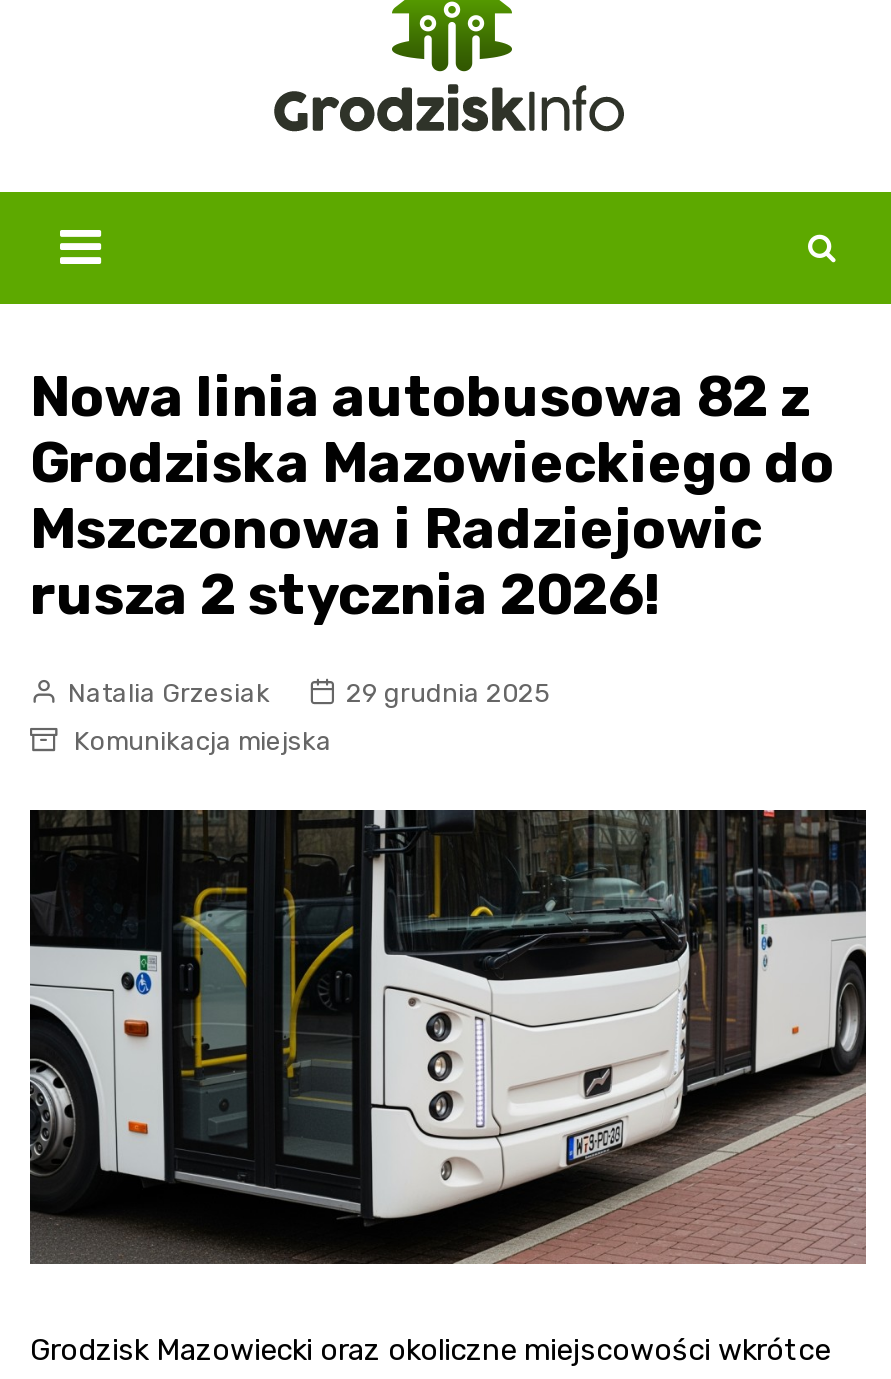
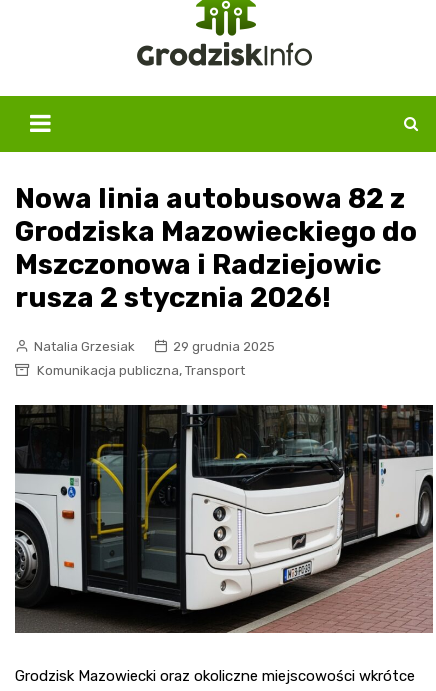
[74,726,332,756] Komunikacja miejska -> [37,362,245,379] Komunikacja publiczna, Transport

